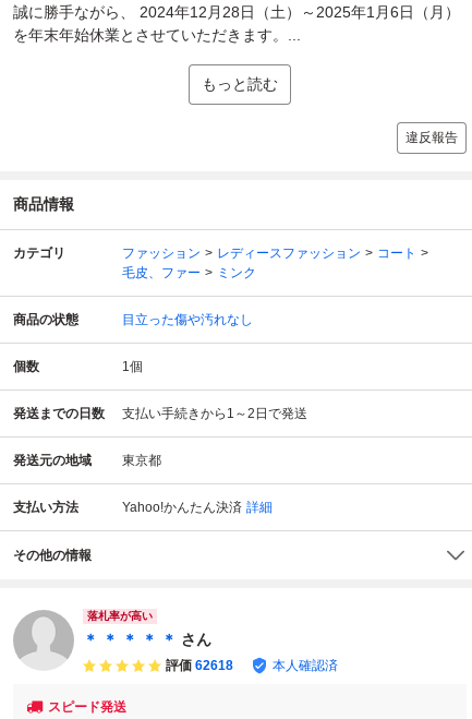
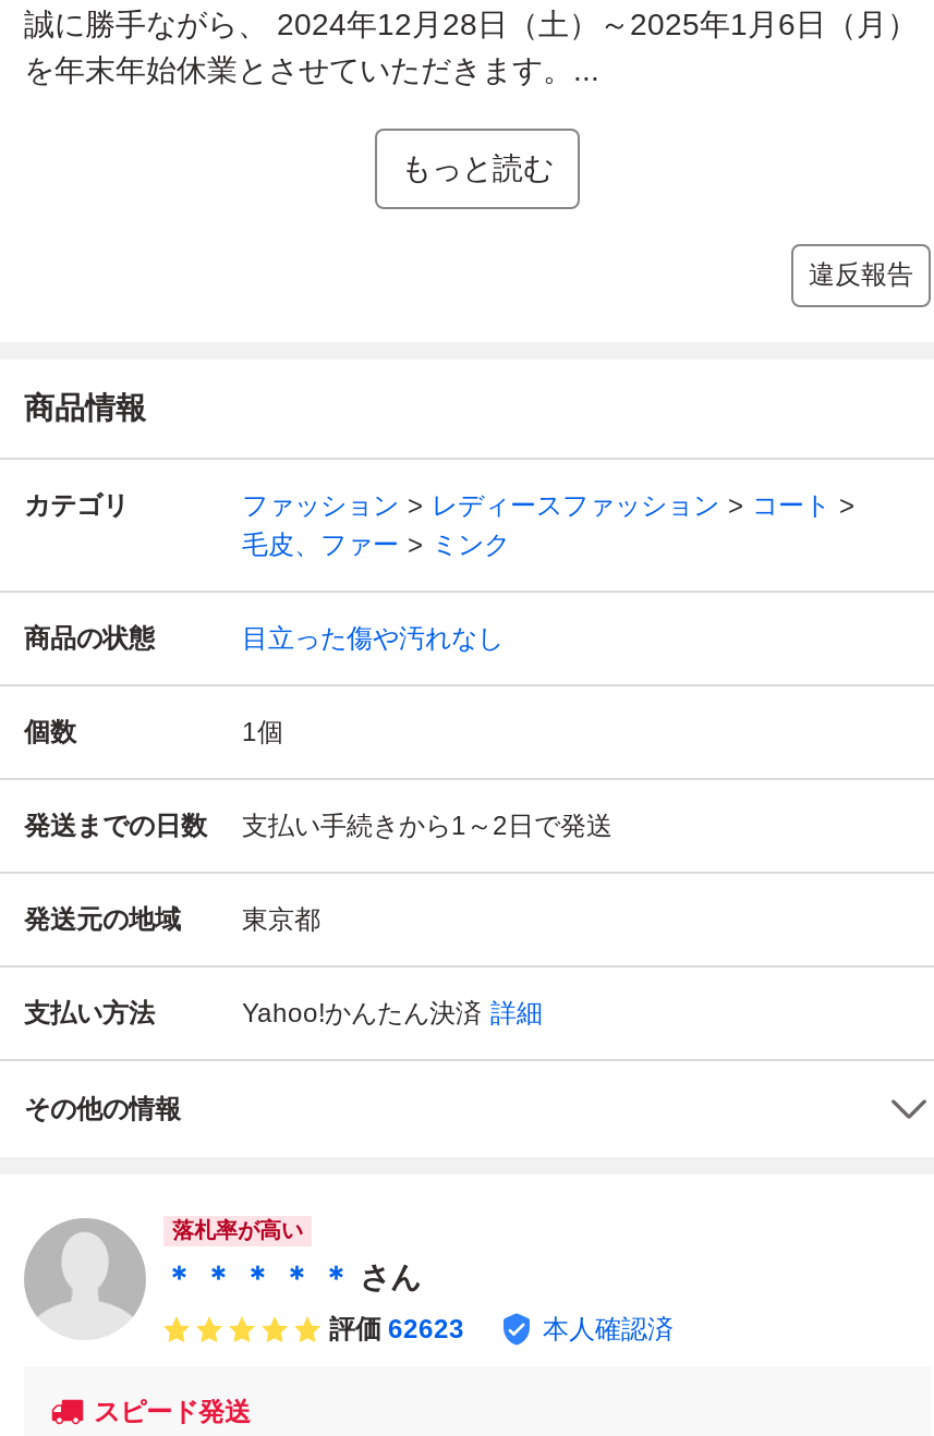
[166,658,233,673] 評価 62618 -> [329,1314,464,1345] 評価 62623

